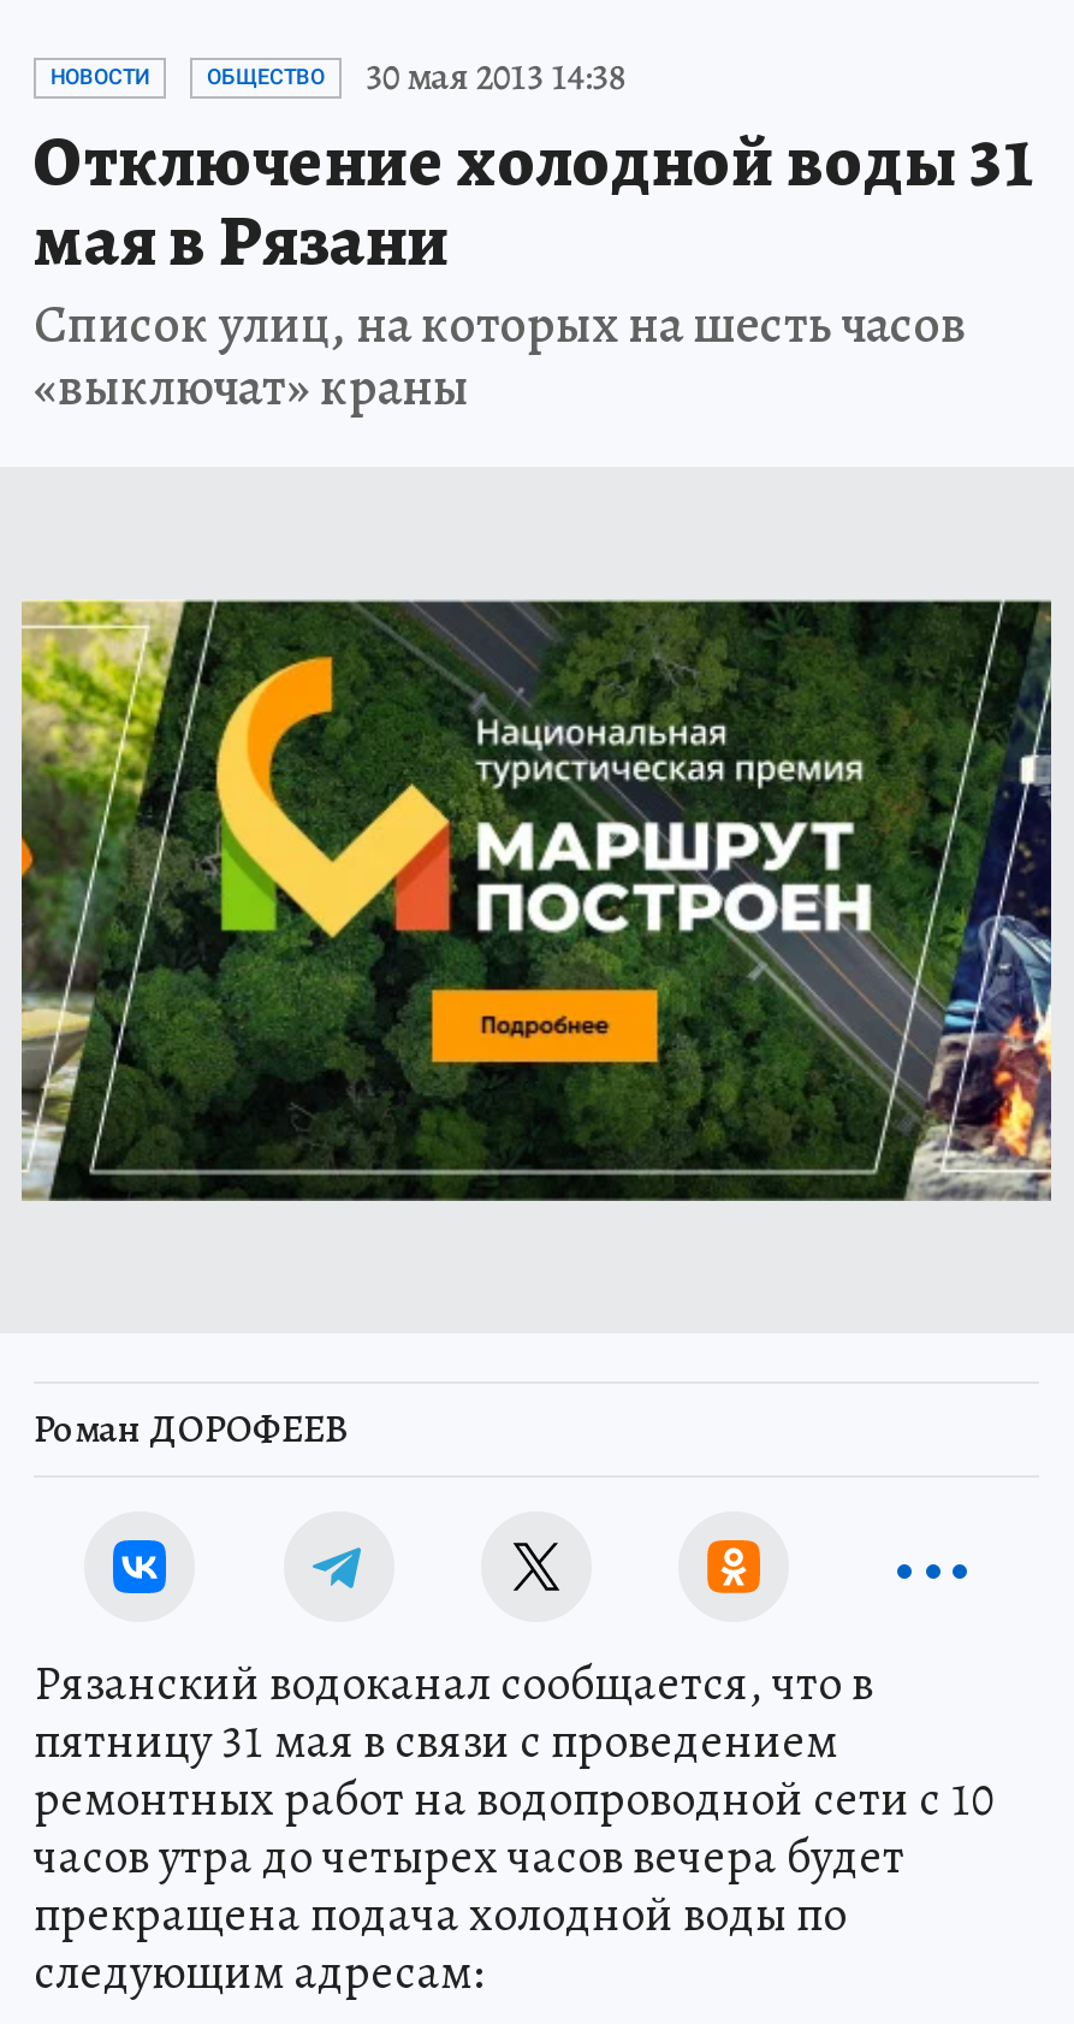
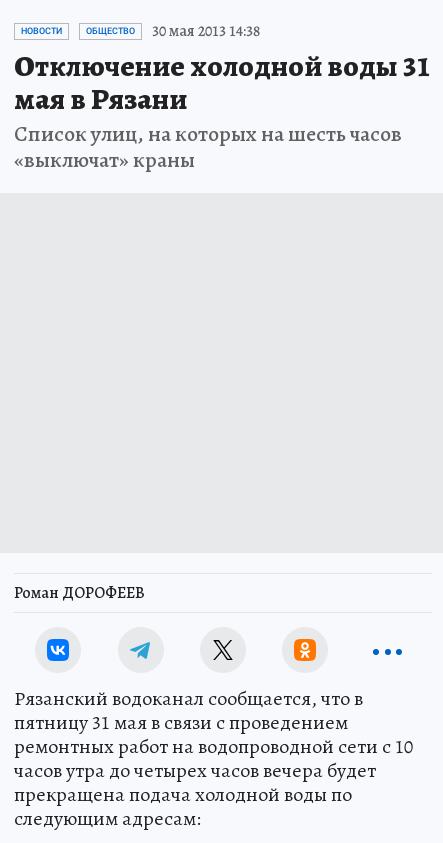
[19,597,1054,1203] [image] -> none

